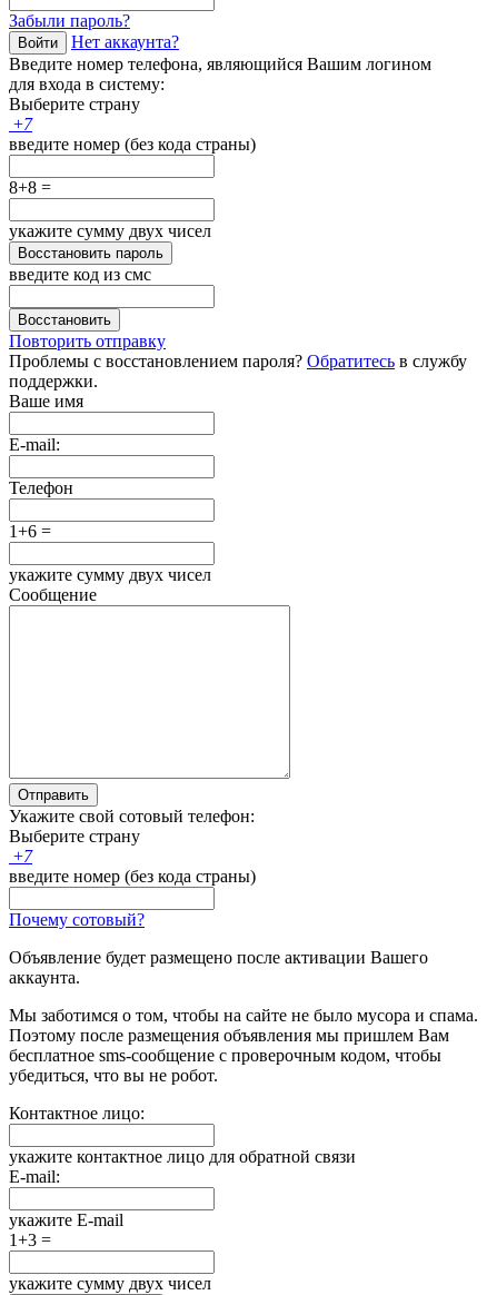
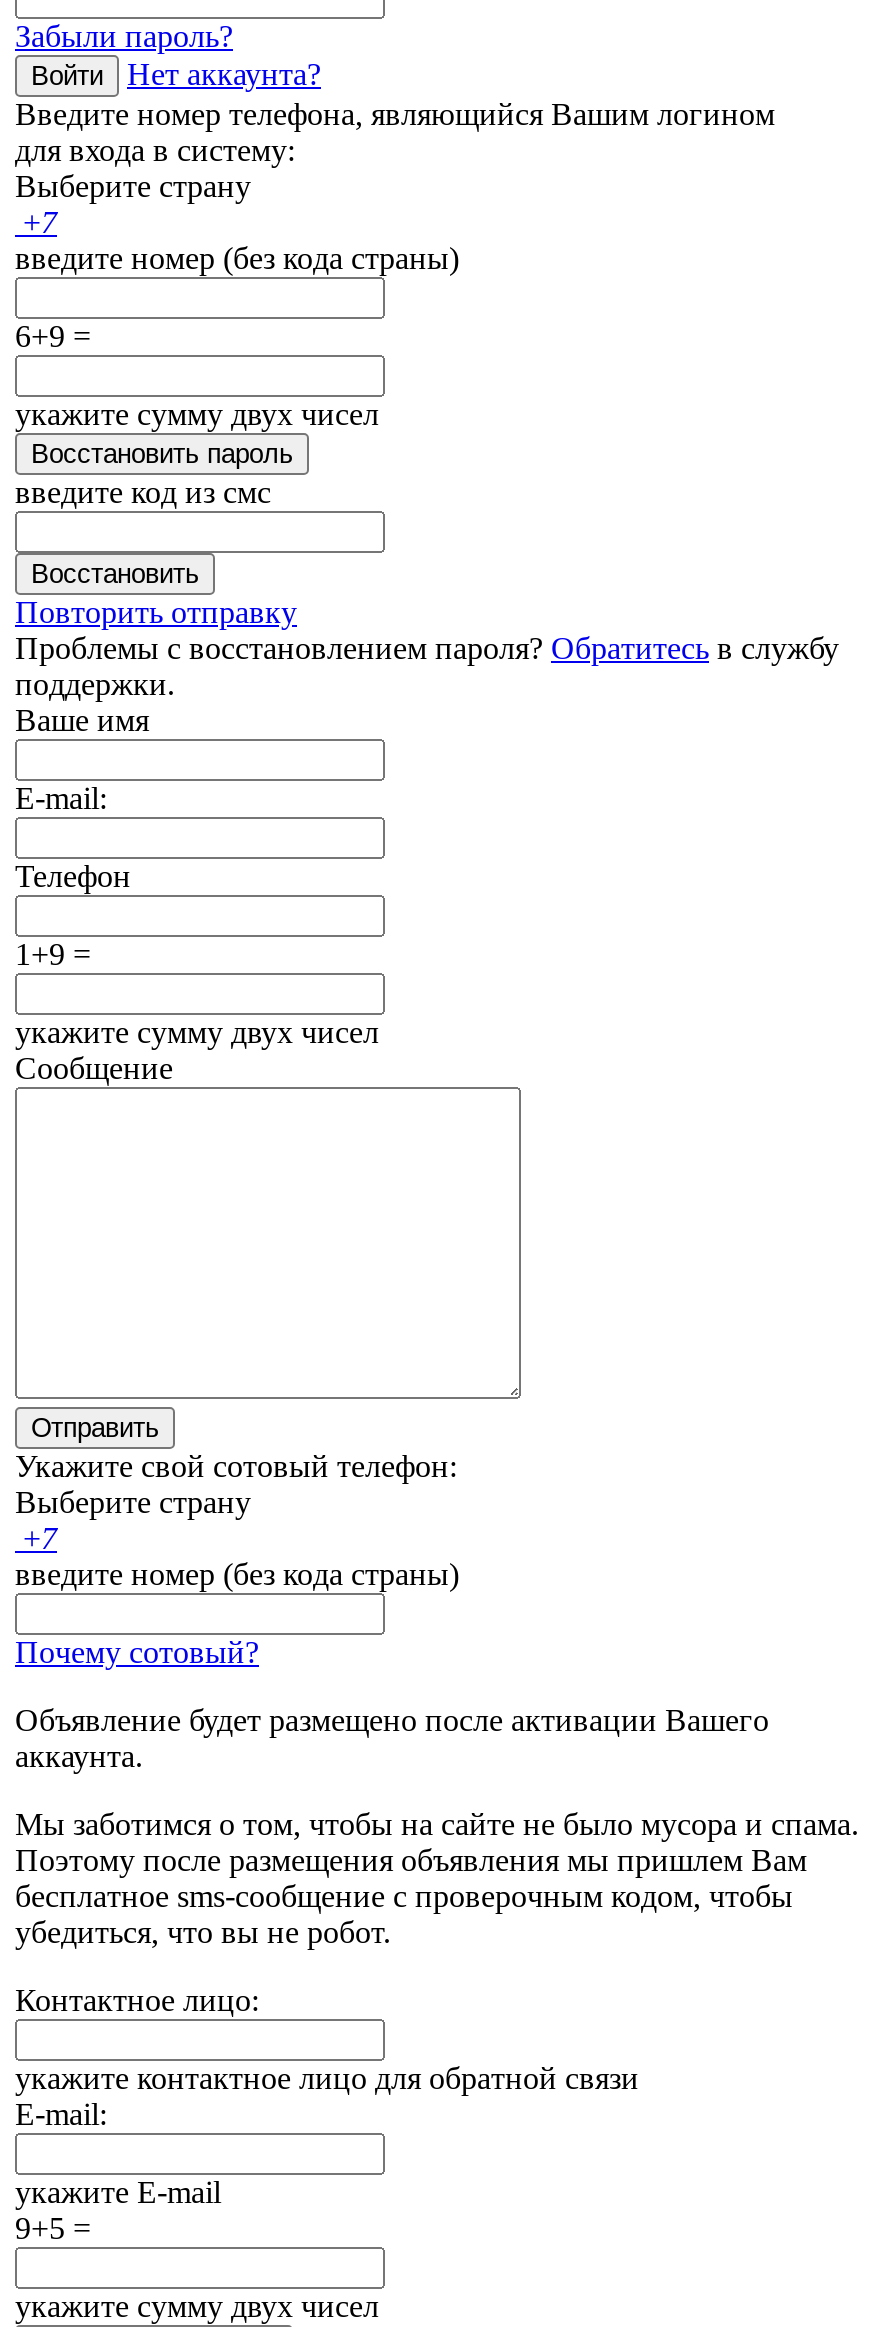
[9,178,51,196] 8+8 = -> [15,318,91,352] 6+9 =
[9,521,51,540] 1+6 = -> [15,936,91,970] 1+9 =
[9,1230,51,1249] 1+3 = -> [15,2210,91,2244] 9+5 =

